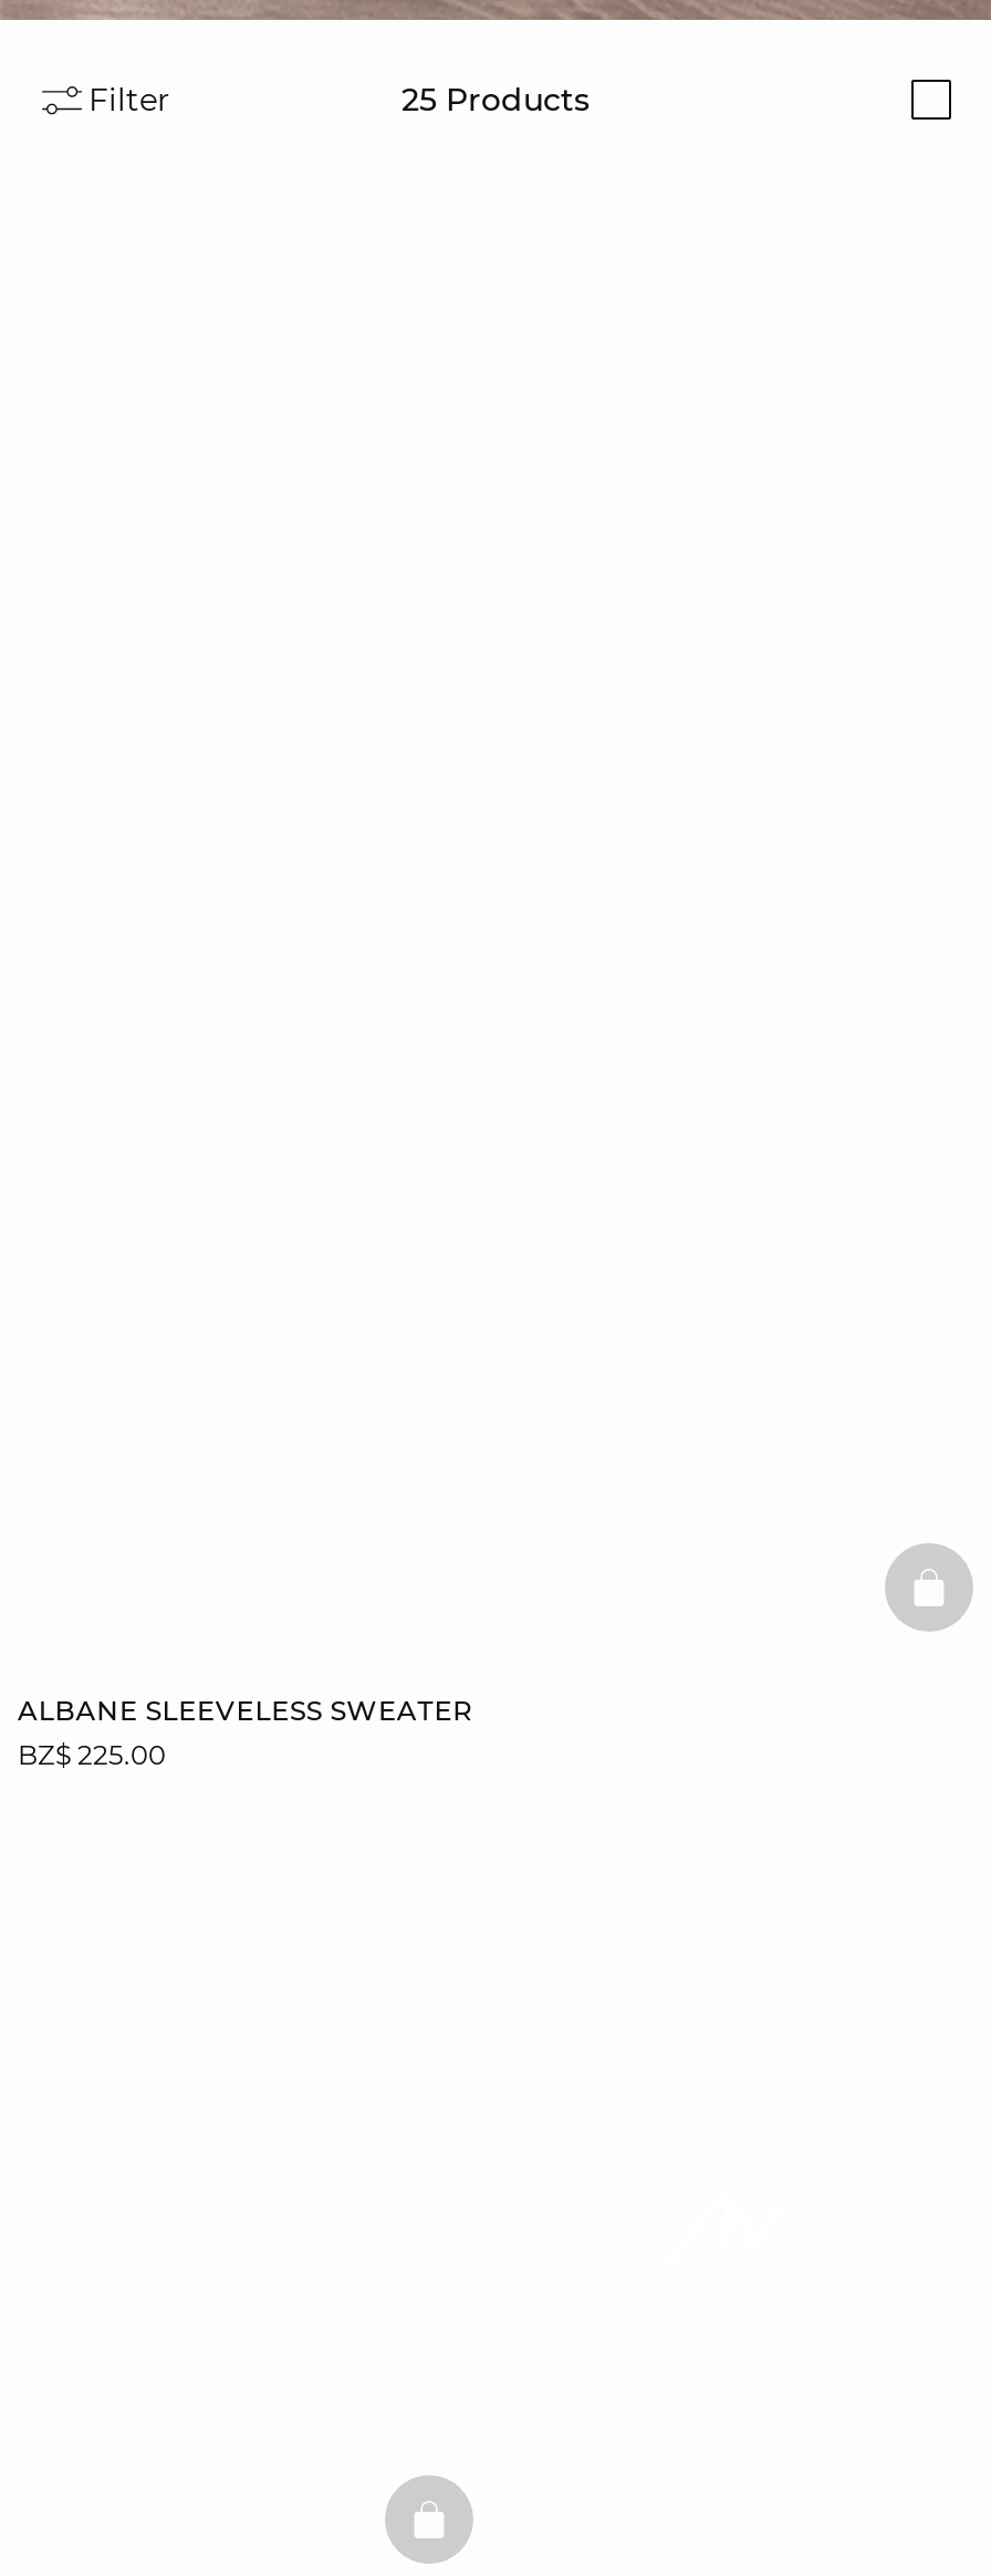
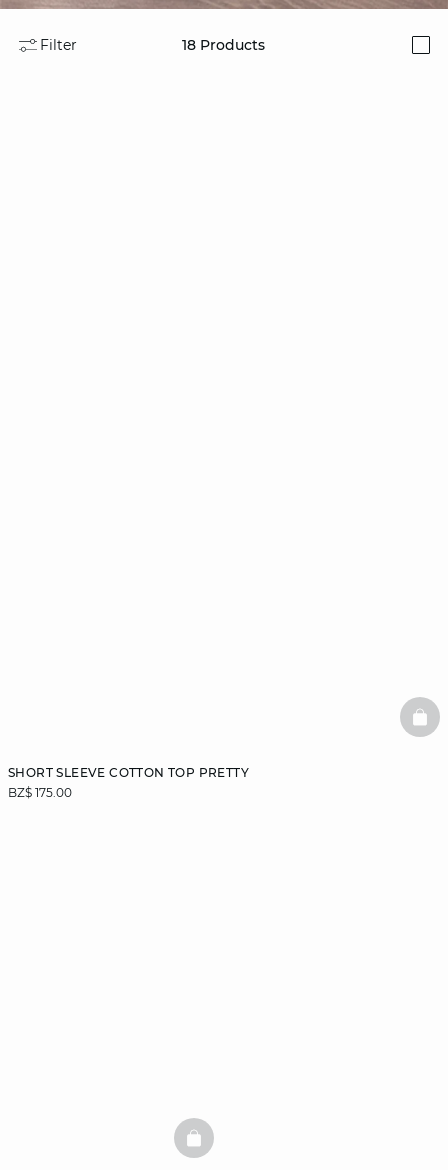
[401,80,590,120] 25 Products -> [182,36,265,54] 18 Products
[18,1694,473,1771] ALBANE SLEEVELESS SWEATER | BZ$ 225.00 -> [8,765,249,800] SHORT SLEEVE COTTON TOP PRETTY | BZ$ 175.00

